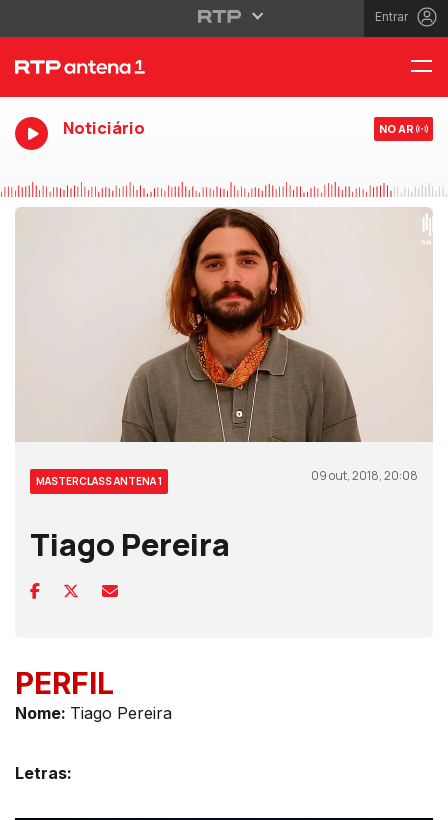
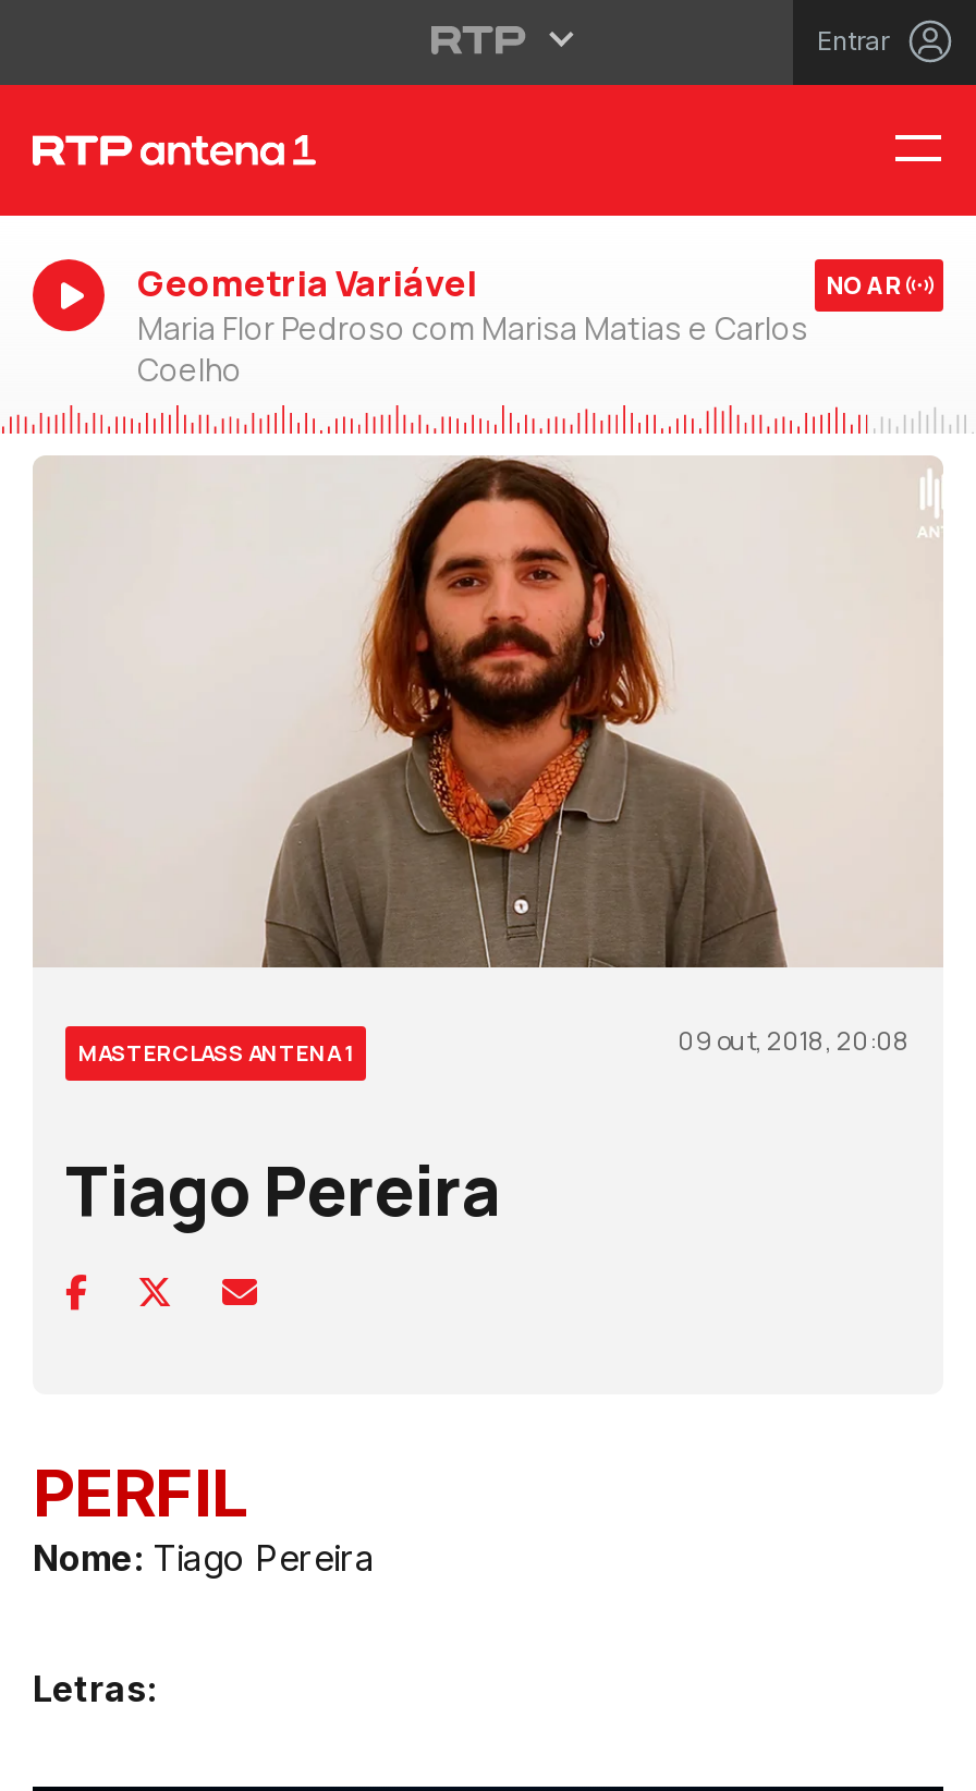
[63,117,145,139] Noticiário -> [137,259,808,390] Geometria Variável | Maria Flor Pedroso com Marisa Matias e Carlos | Coelho

